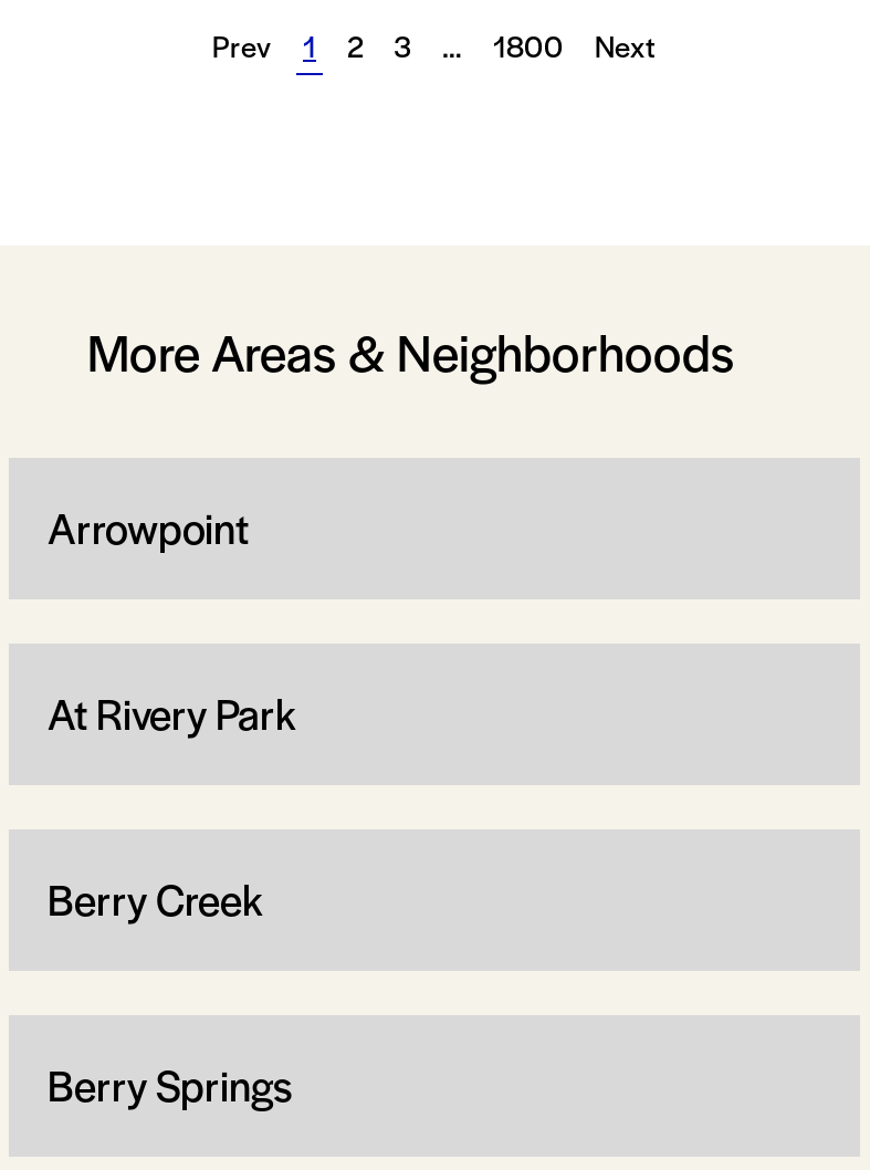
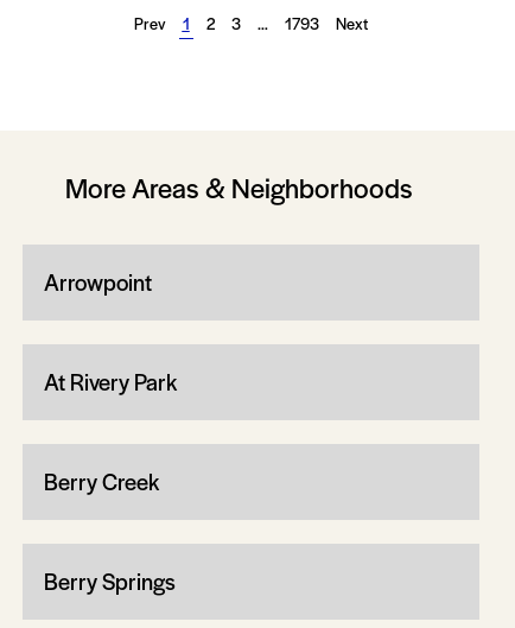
[493,24,564,66] 1800 -> [284,12,319,34] 1793

